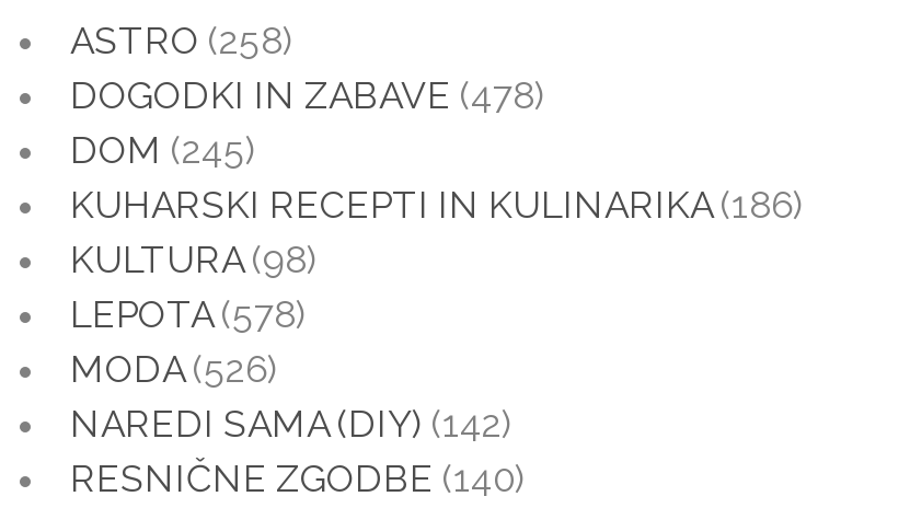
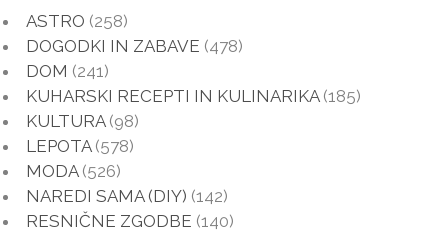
[70,127,256,171] DOM (245) -> [26,61,109,81] DOM (241)
[70,182,804,226] KUHARSKI RECEPTI IN KULINARIKA (186) -> [26,86,361,106] KUHARSKI RECEPTI IN KULINARIKA (185)

